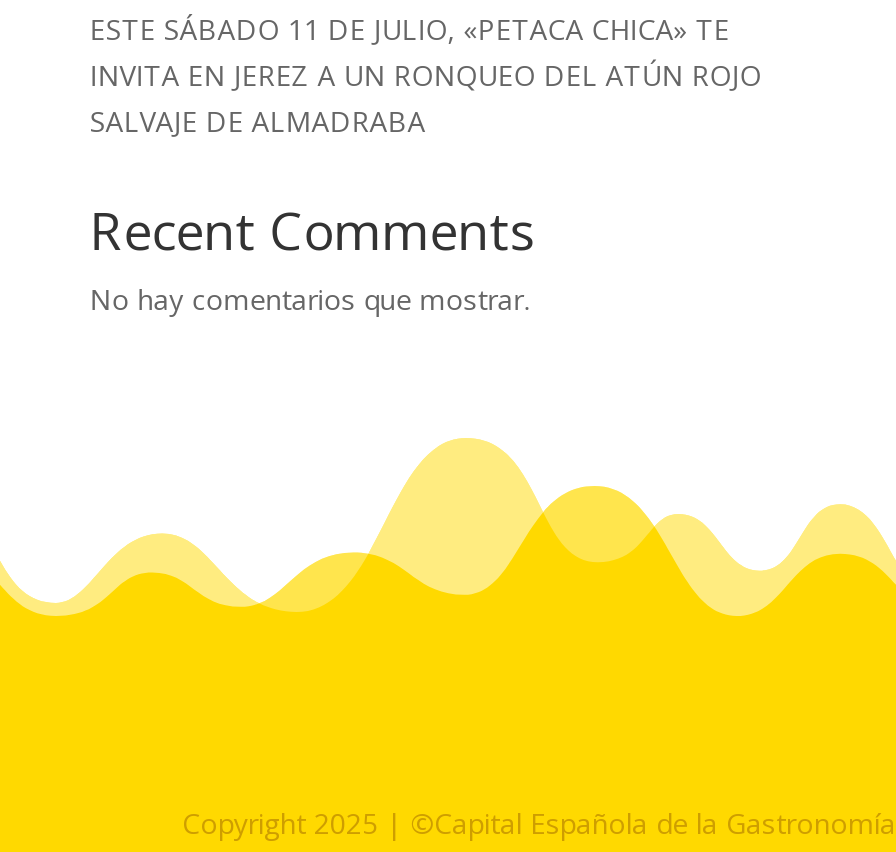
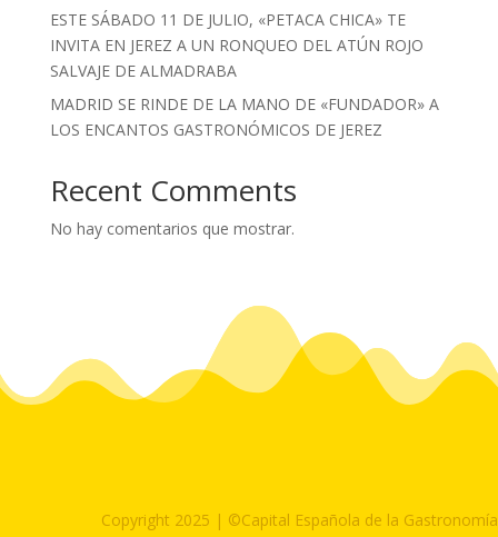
none -> [50,93,439,140] MADRID SE RINDE DE LA MANO DE «FUNDADOR» A | LOS ENCANTOS GASTRONÓMICOS DE JEREZ

